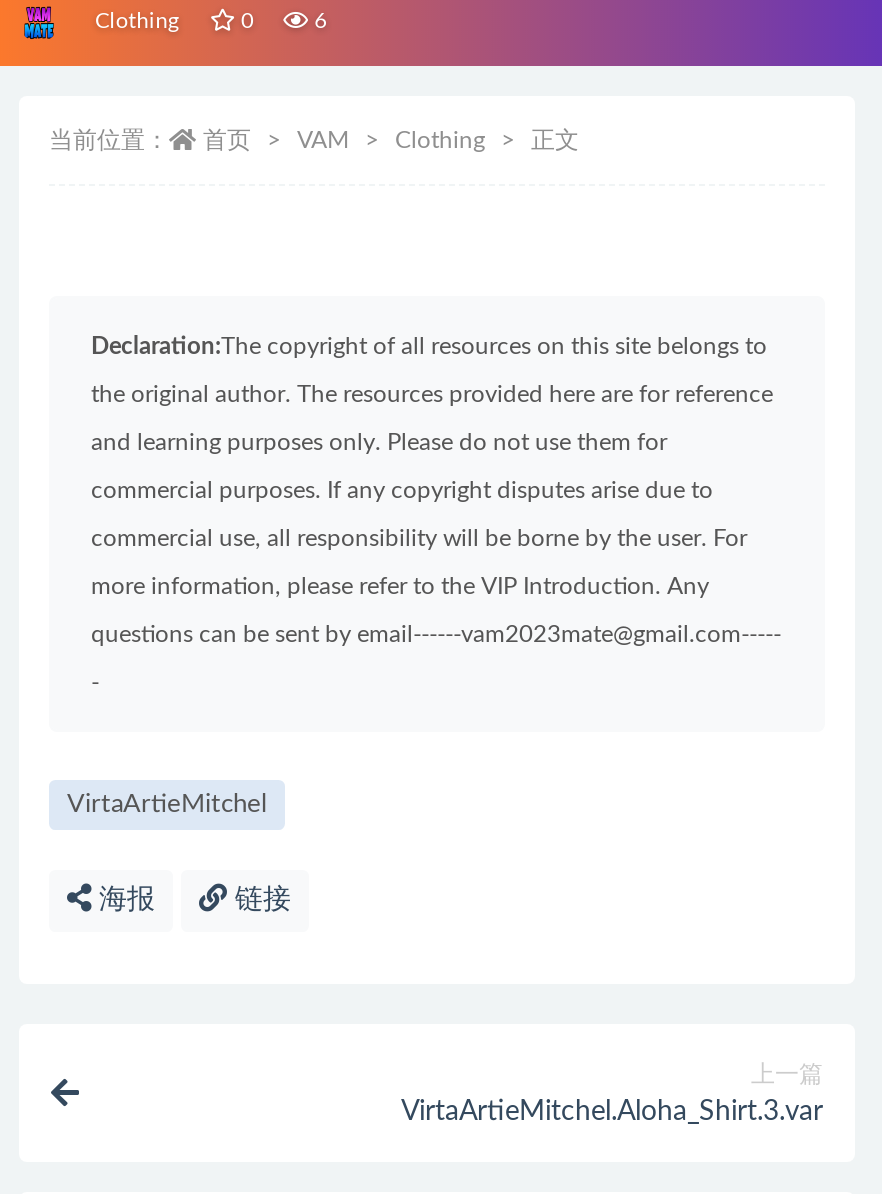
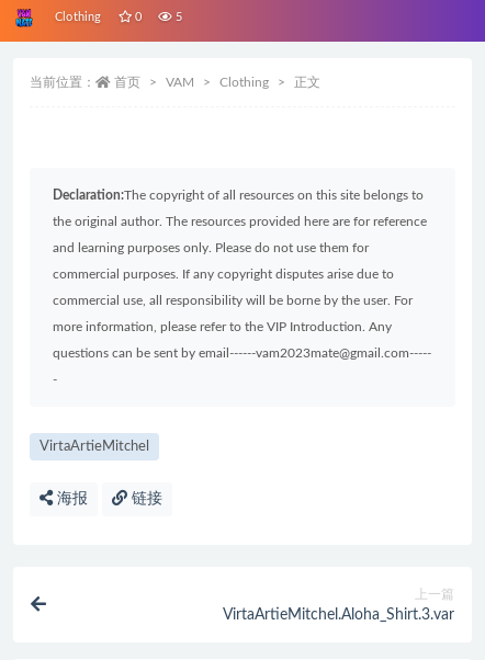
[308,10,327,32] 6 -> [172,11,182,23] 5

